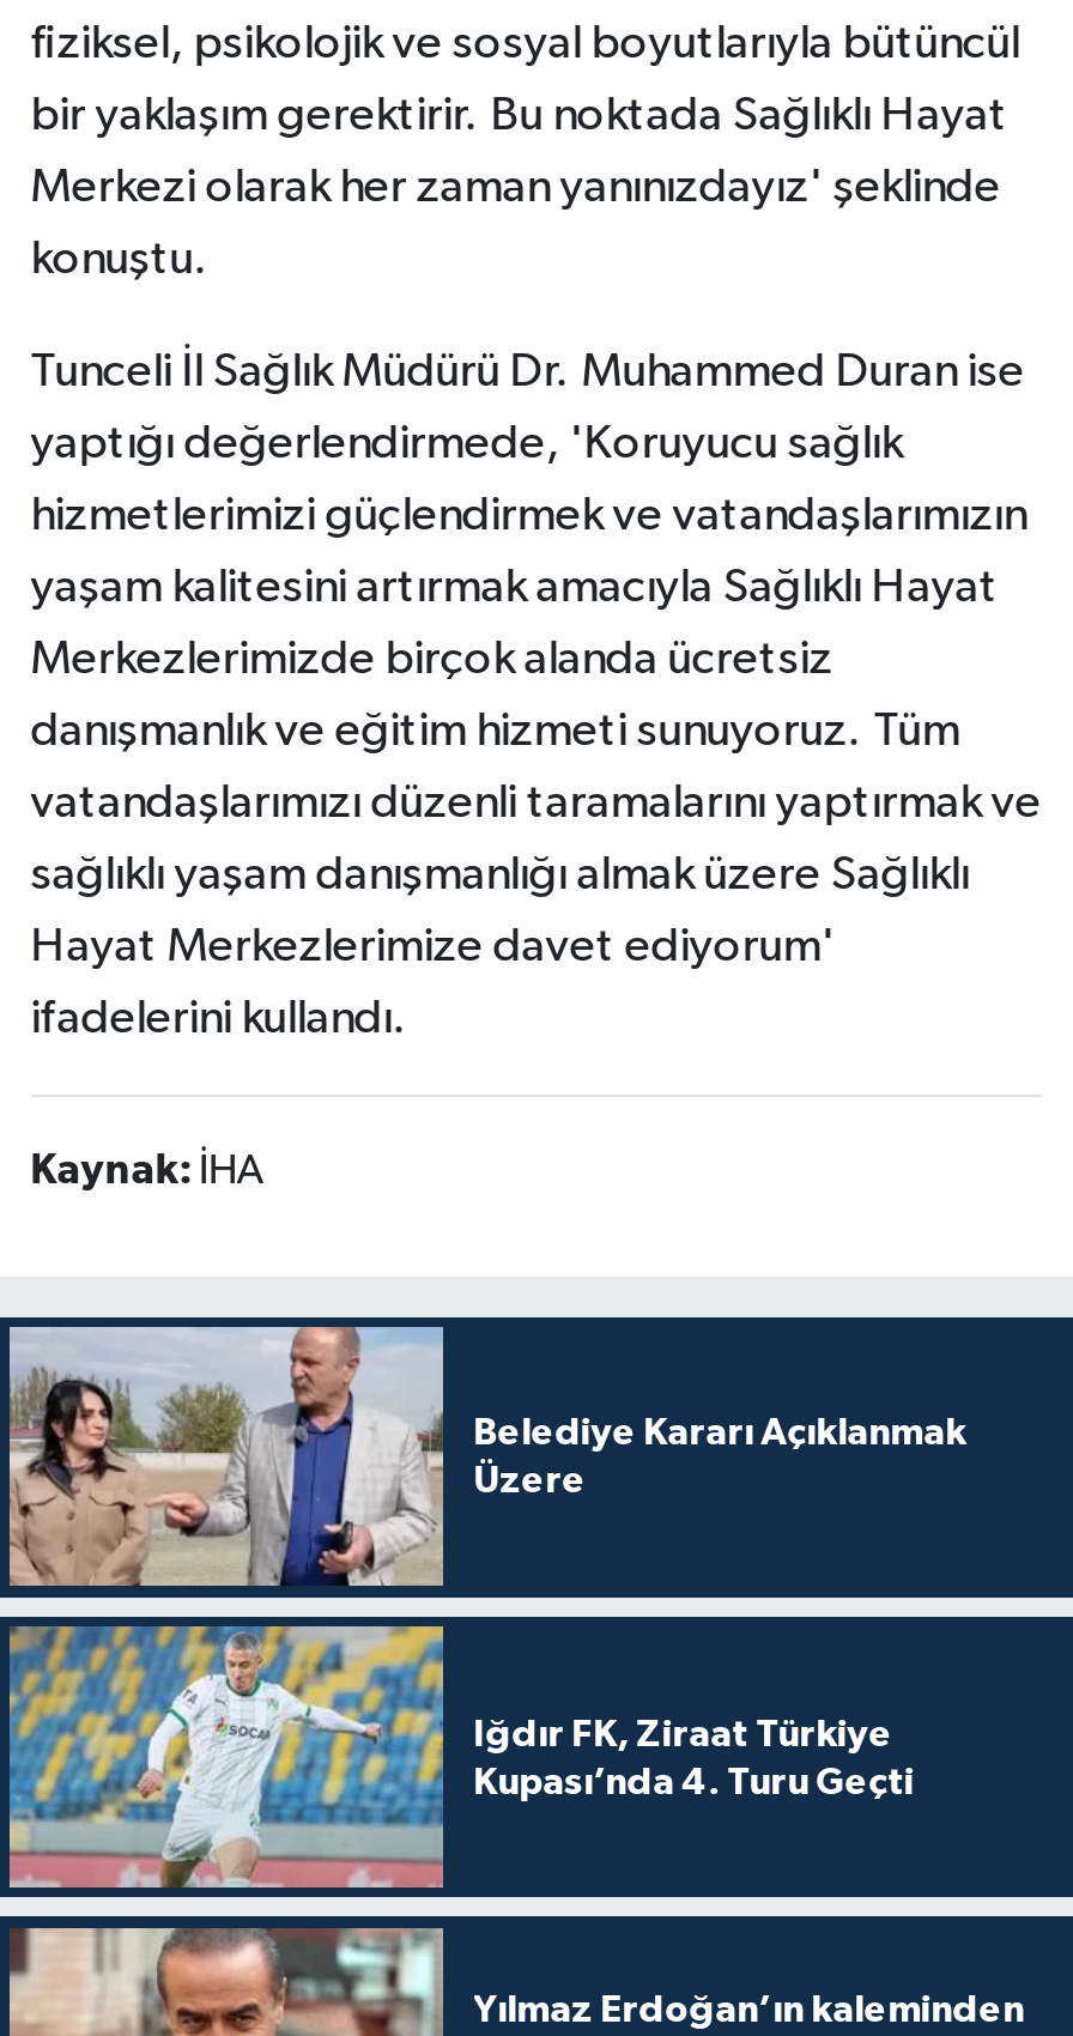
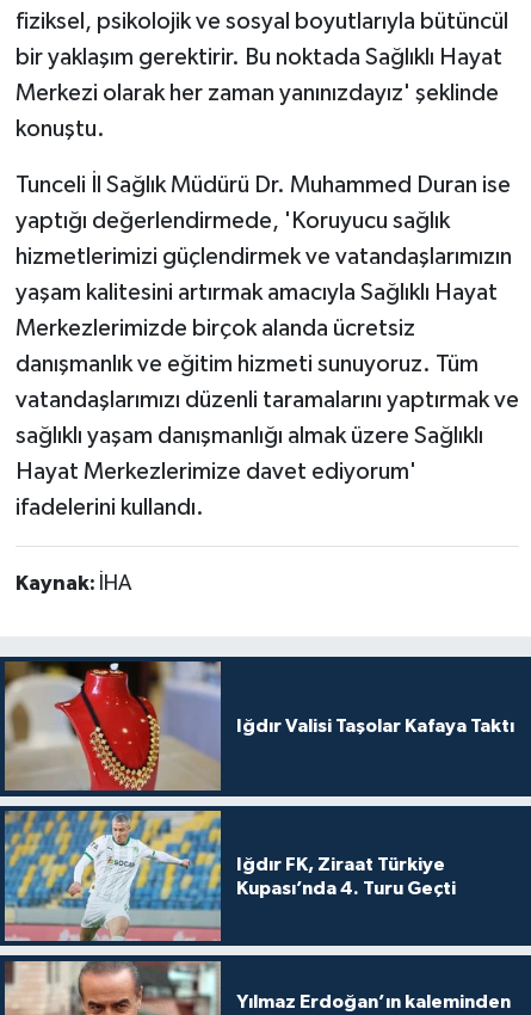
[7,1325,967,1588] [image] | Belediye Kararı Açıklanmak | Üzere -> [5,660,514,792] [image] | Iğdır Valisi Taşolar Kafaya Taktı

